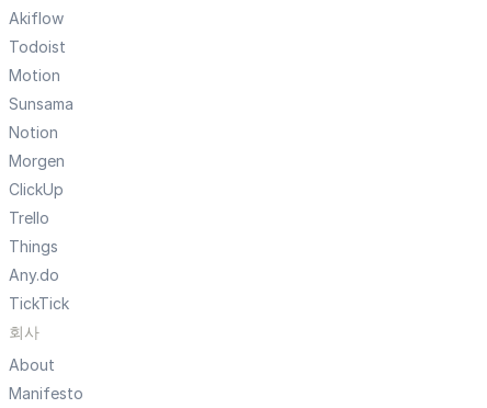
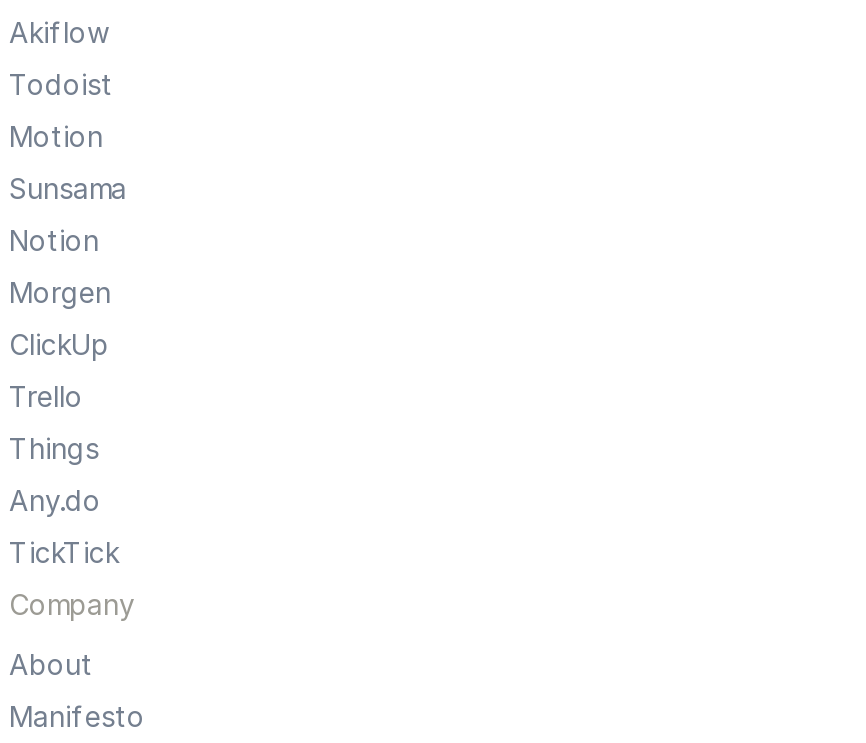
[9,323,39,341] 회사 -> [9,587,135,621] Company

